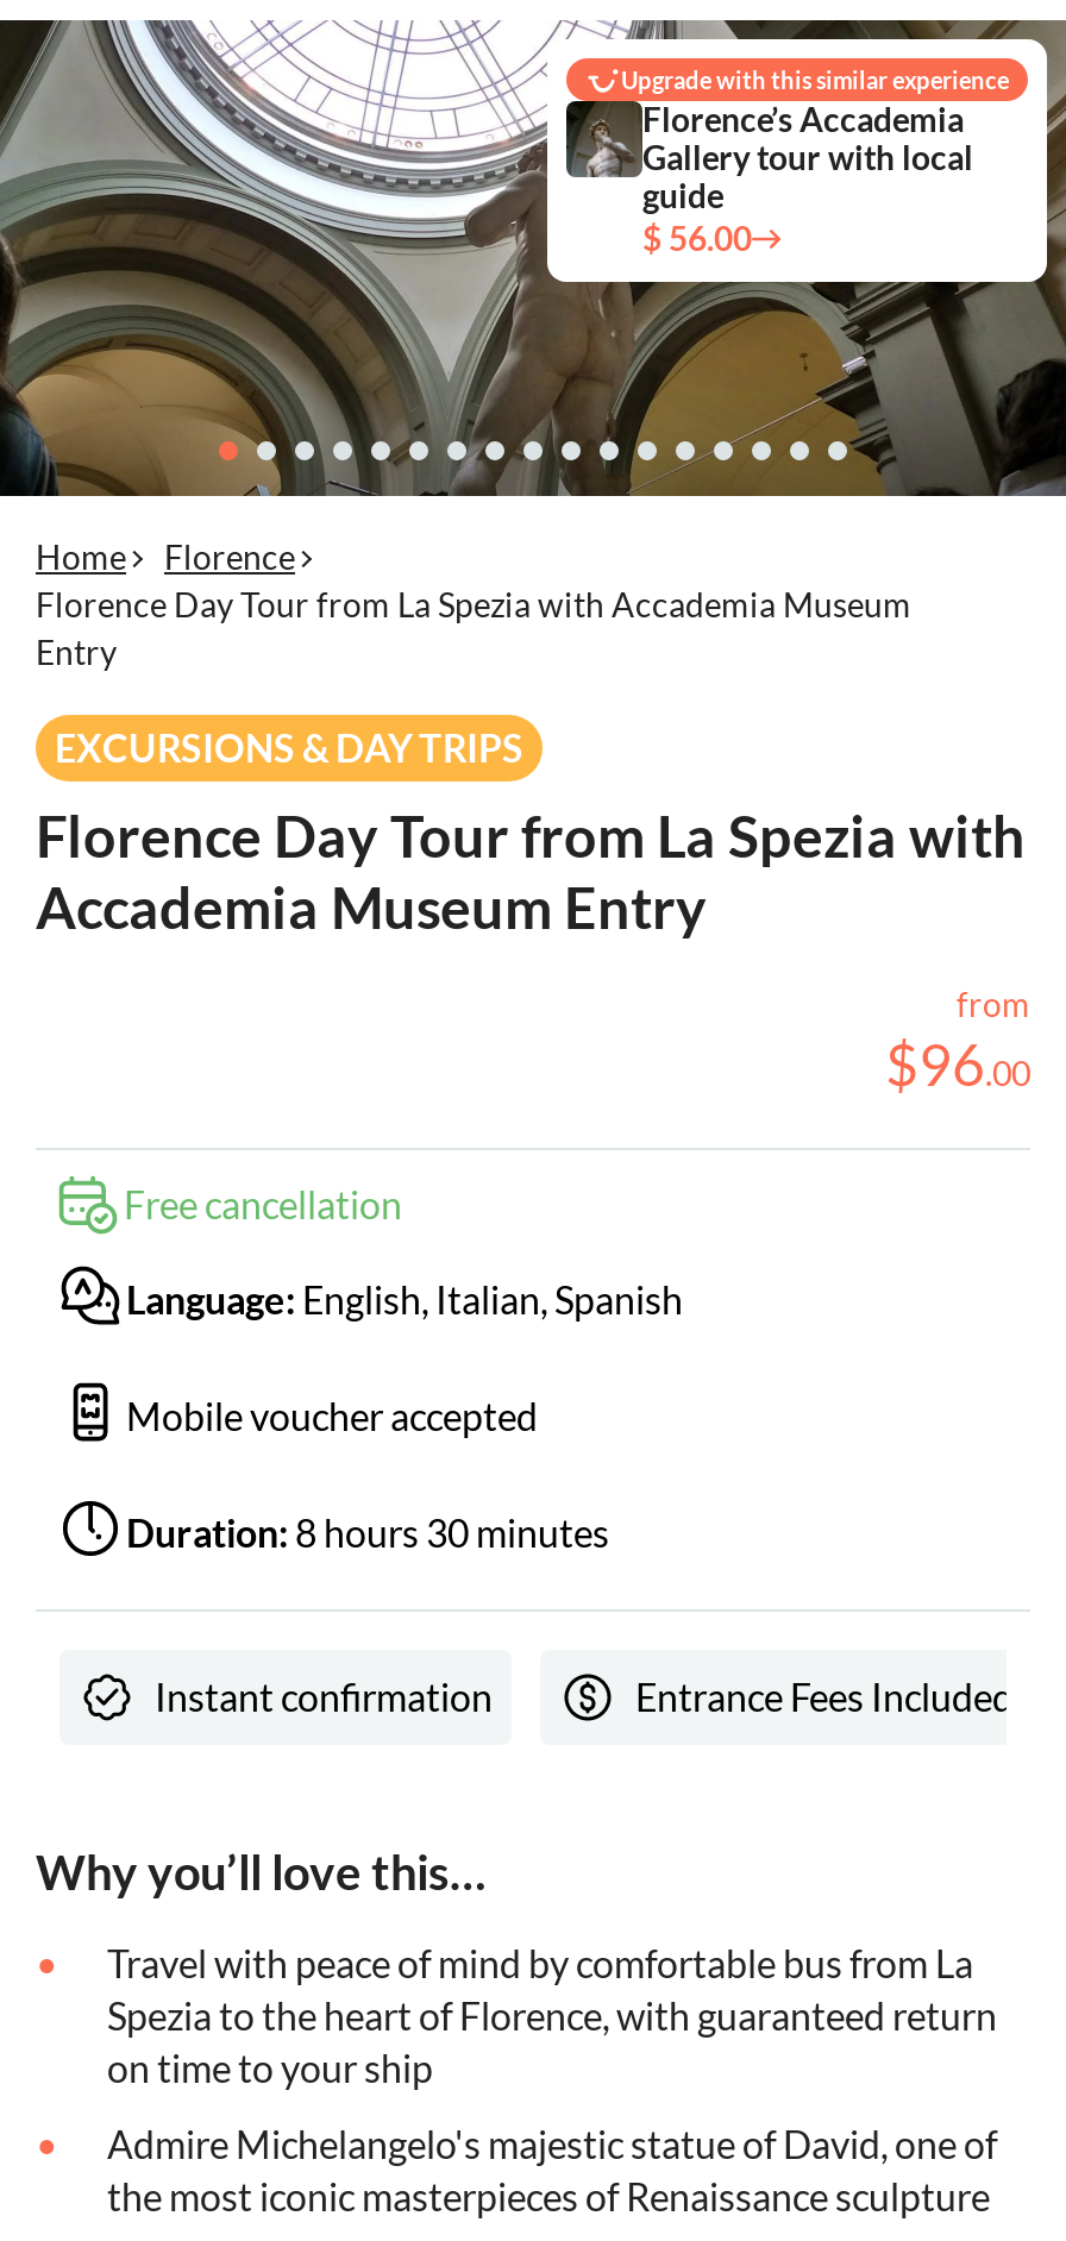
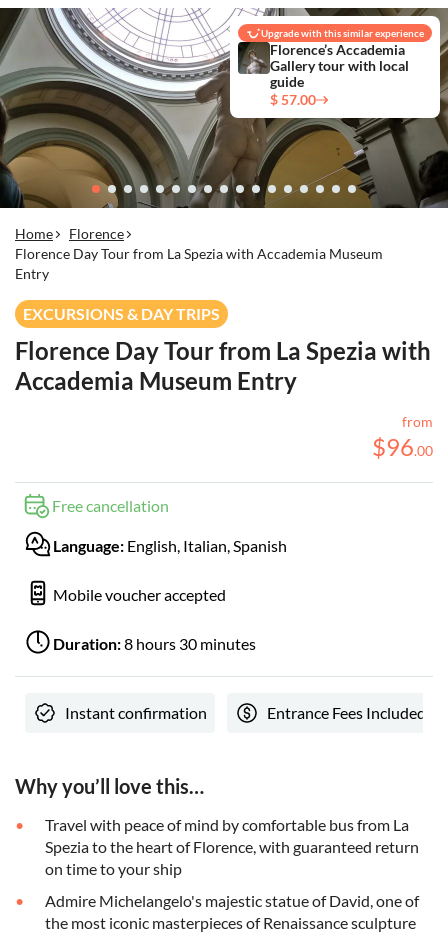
[642,218,752,258] $ 56.00 -> [270,91,316,108] $ 57.00

